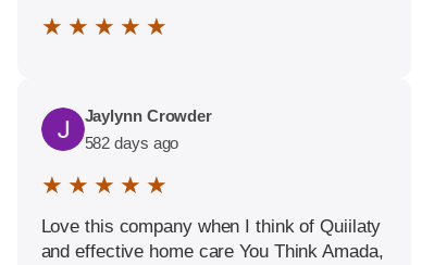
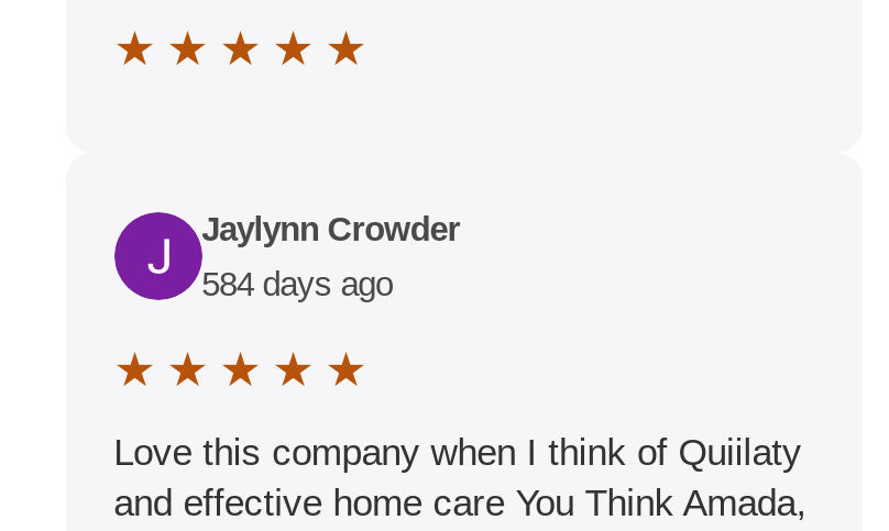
[84,133,179,152] 582 days ago -> [202,265,393,302] 584 days ago

